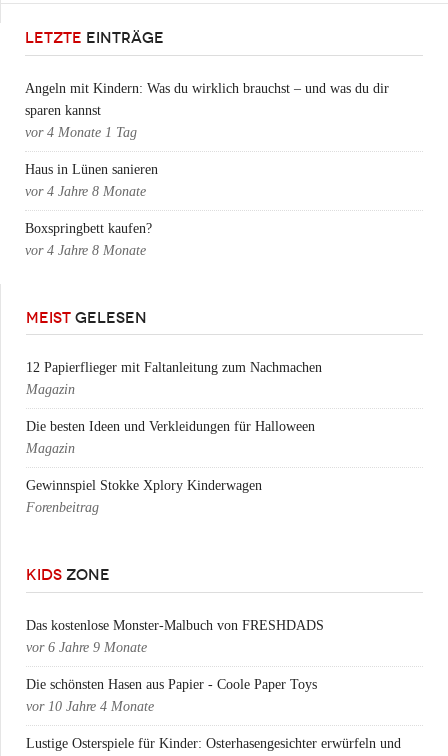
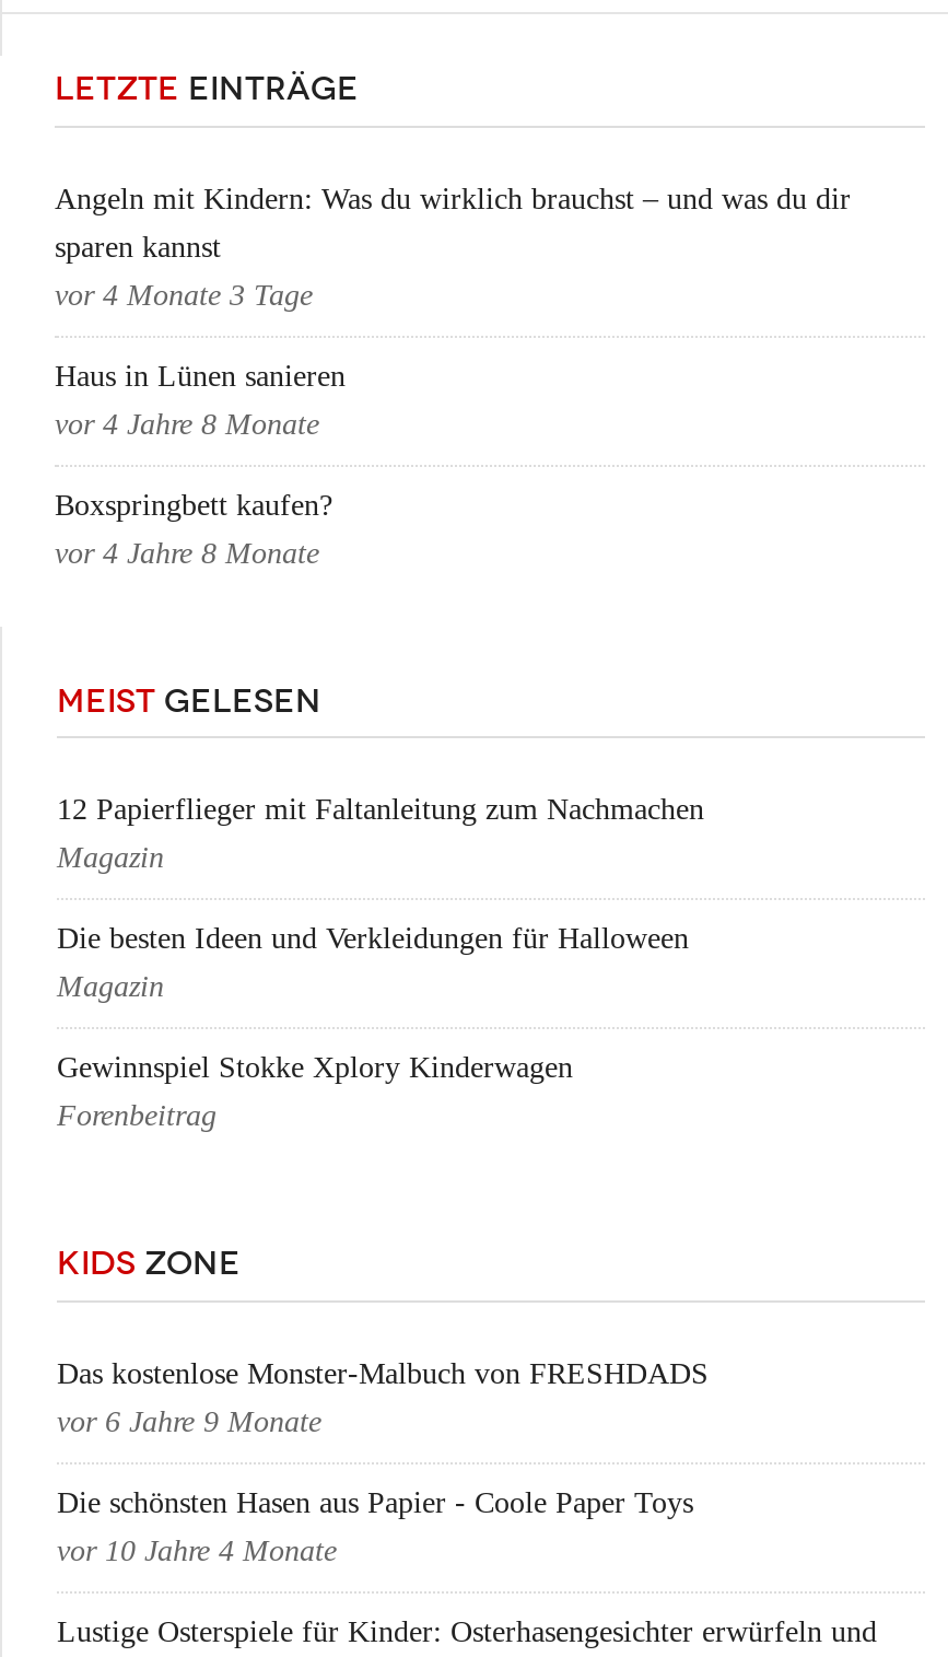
[25,124,137,139] vor 4 Monate 1 Tag -> [55,278,313,311] vor 4 Monate 3 Tage

